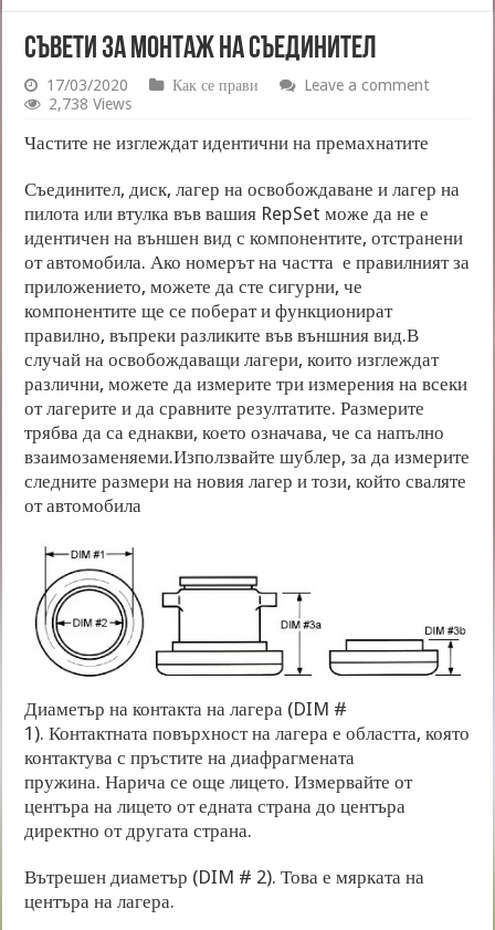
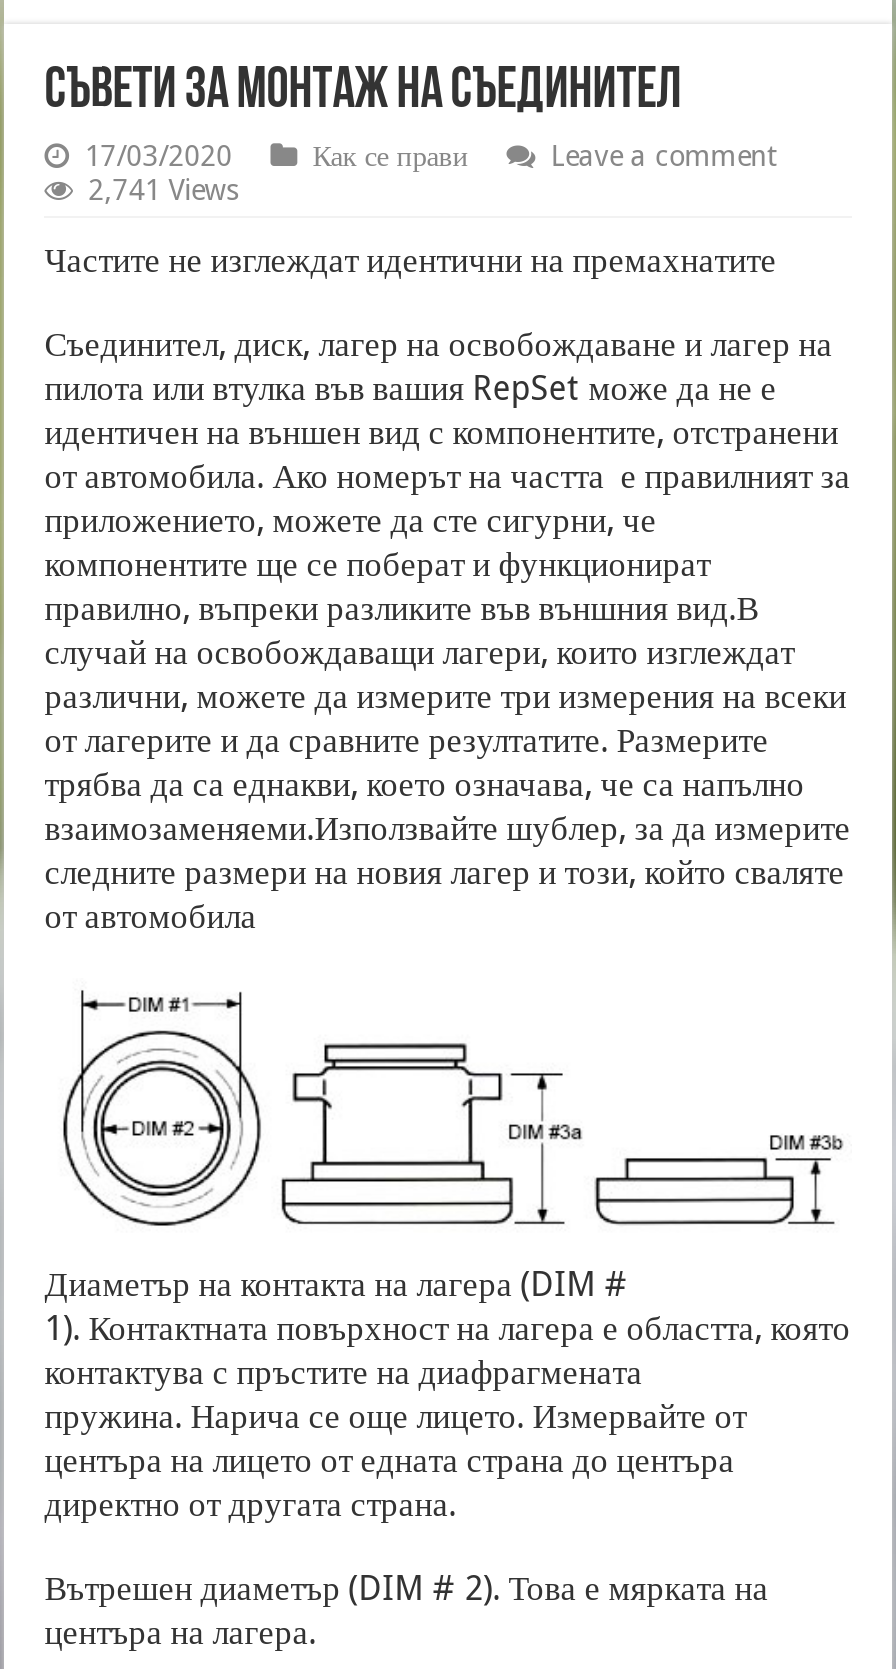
[49,95,132,113] 2,738 Views -> [88,174,238,206] 2,741 Views

